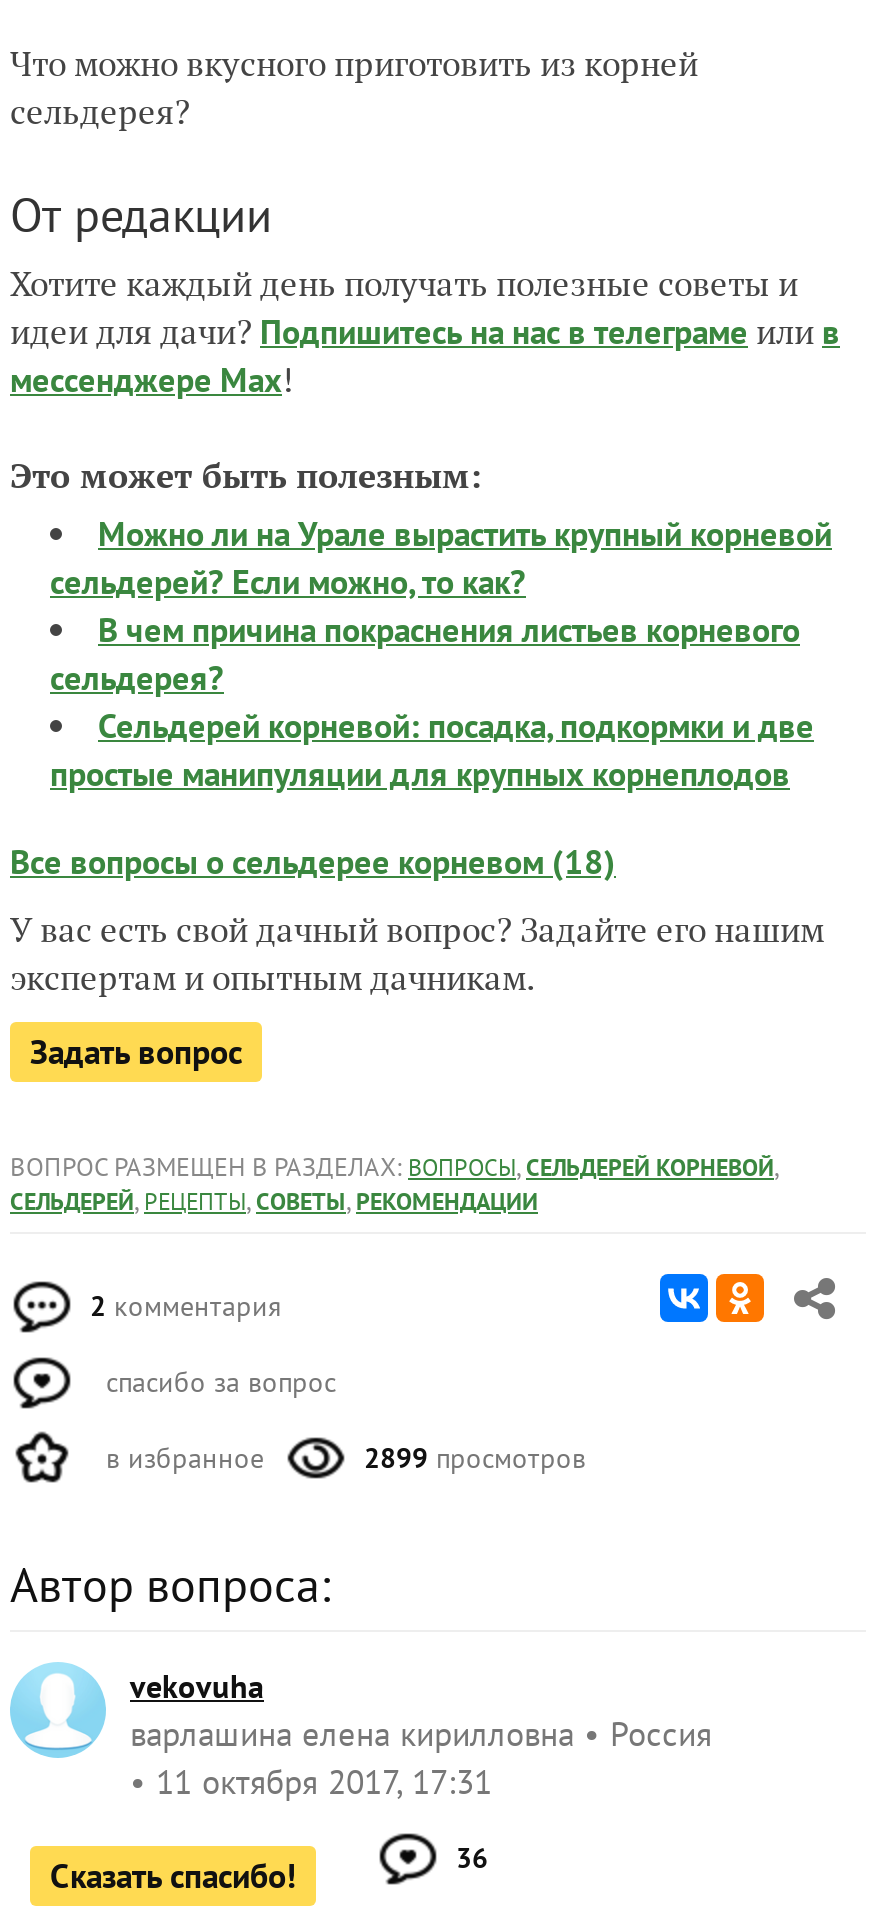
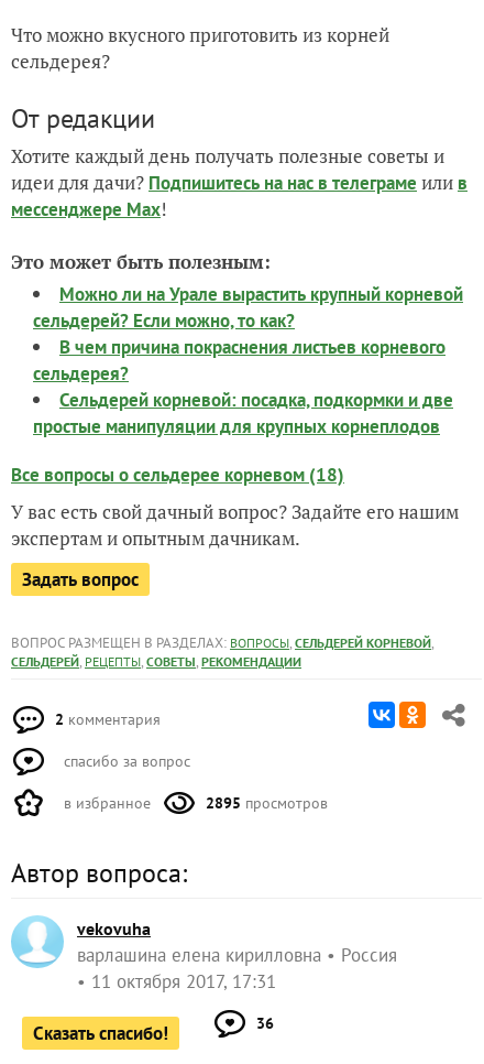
[364,1440,586,1476] 2899 просмотров -> [206,793,328,813] 2895 просмотров

